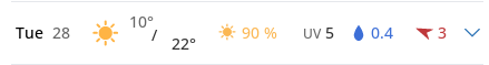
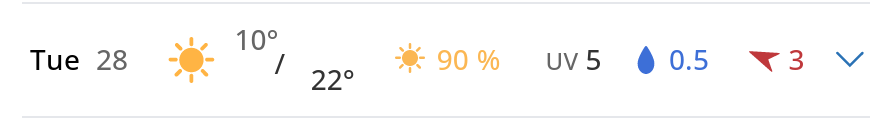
[242,22,394,43] 90 % UV 5 0.4 -> [437,40,709,78] 90 % UV 5 0.5

